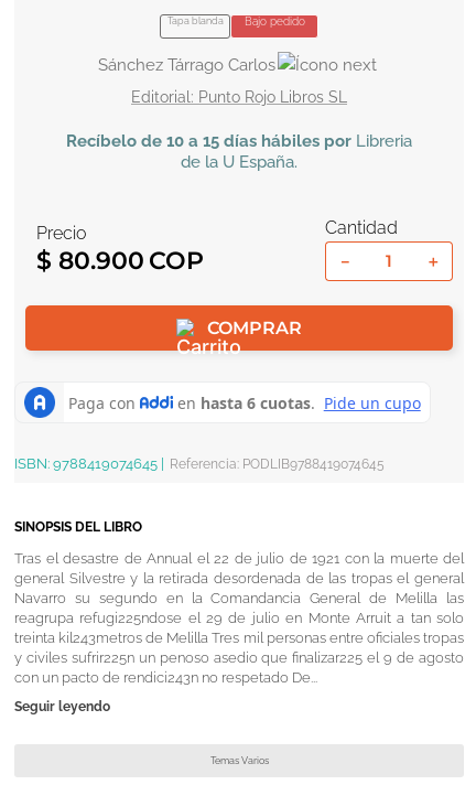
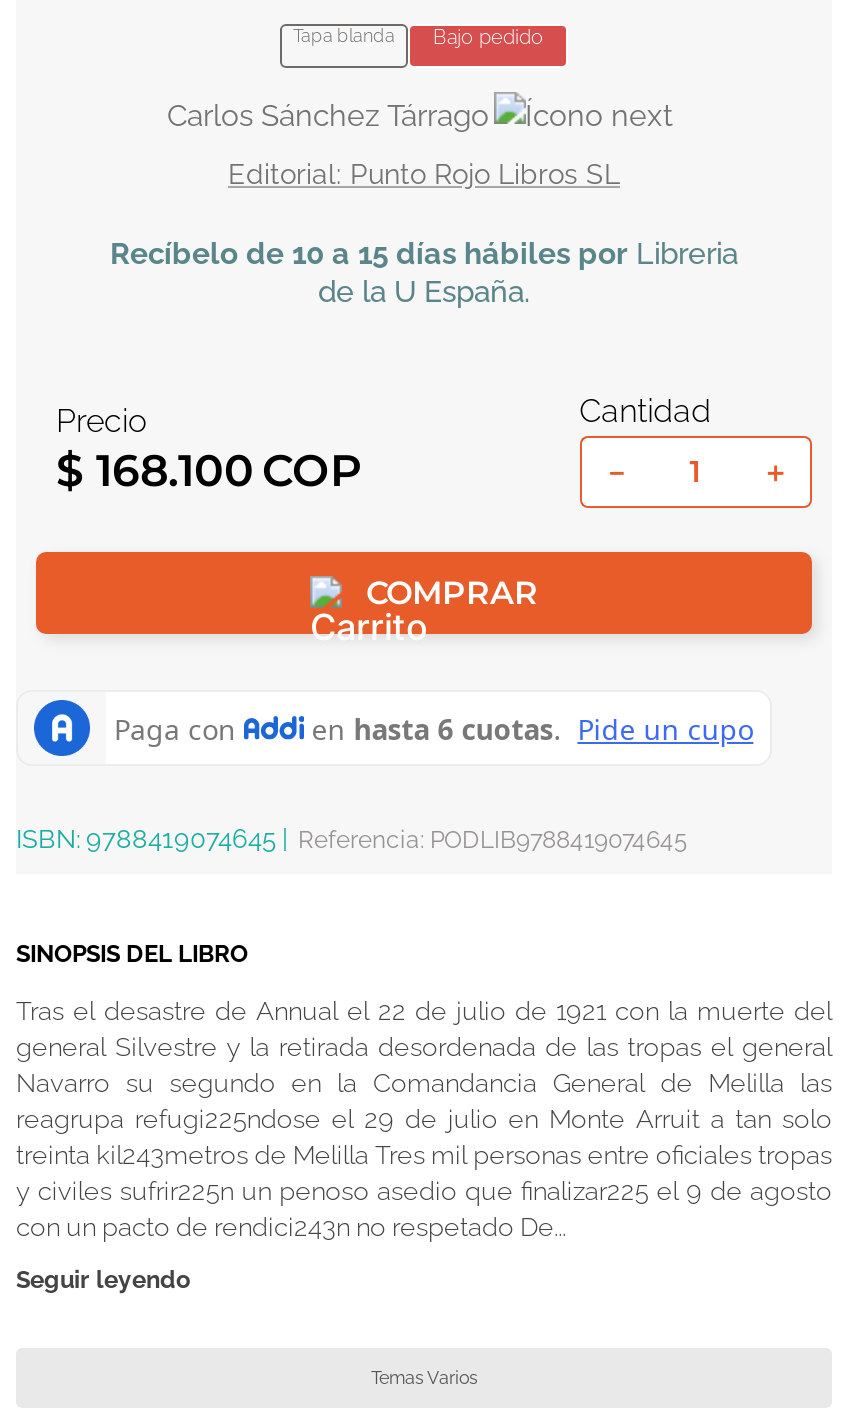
[98,55,275,75] Sánchez Tárrago Carlos -> [167,98,489,134] Carlos Sánchez Tárrago
[36,245,144,275] $ 80.900 -> [56,443,254,497] $ 168.100

